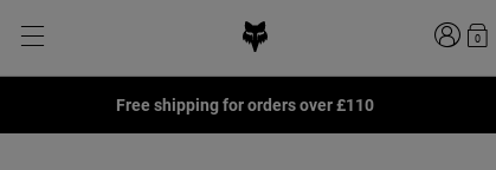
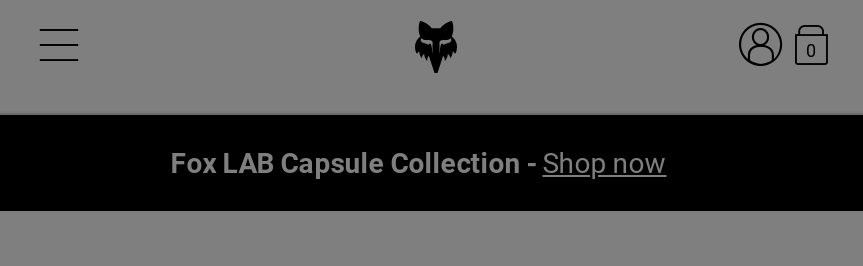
[116,94,374,116] Free shipping for orders over £110 -> [171,144,667,182] Fox LAB Capsule Collection - Shop now

